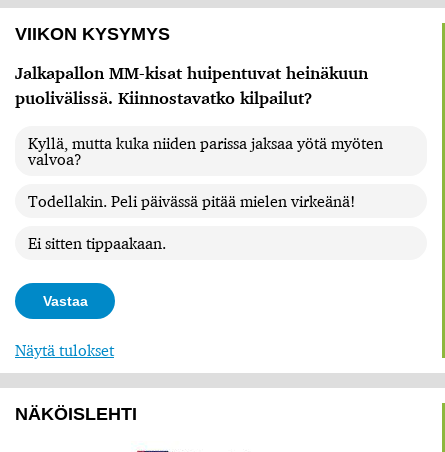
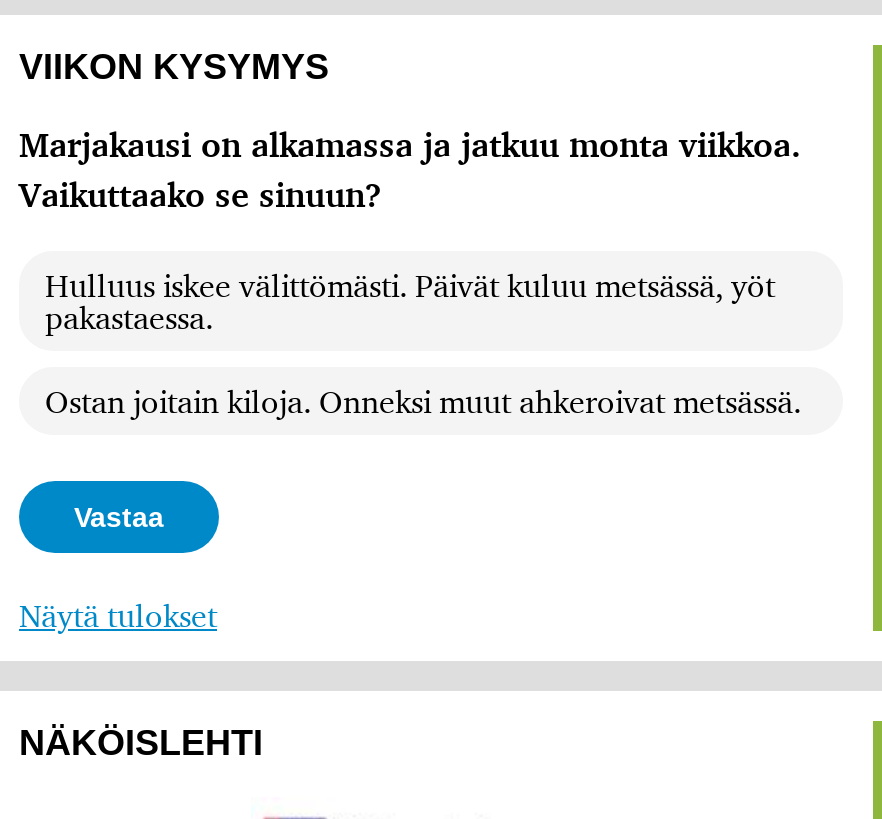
[15,62,383,253] Jalkapallon MM-kisat huipentuvat heinäkuun | puolivälissä. Kiinnostavatko kilpailut? | Kyllä, mutta kuka niiden parissa jaksaa yötä myöten | valvoa? | Todellakin. Peli päivässä pitää mielen virkeänä! | Ei sitten tippaakaan. -> [19,123,801,421] Marjakausi on alkamassa ja jatkuu monta viikkoa. | Vaikuttaako se sinuun? | Hulluus iskee välittömästi. Päivät kuluu metsässä, yöt | pakastaessa. | Ostan joitain kiloja. Onneksi muut ahkeroivat metsässä.

